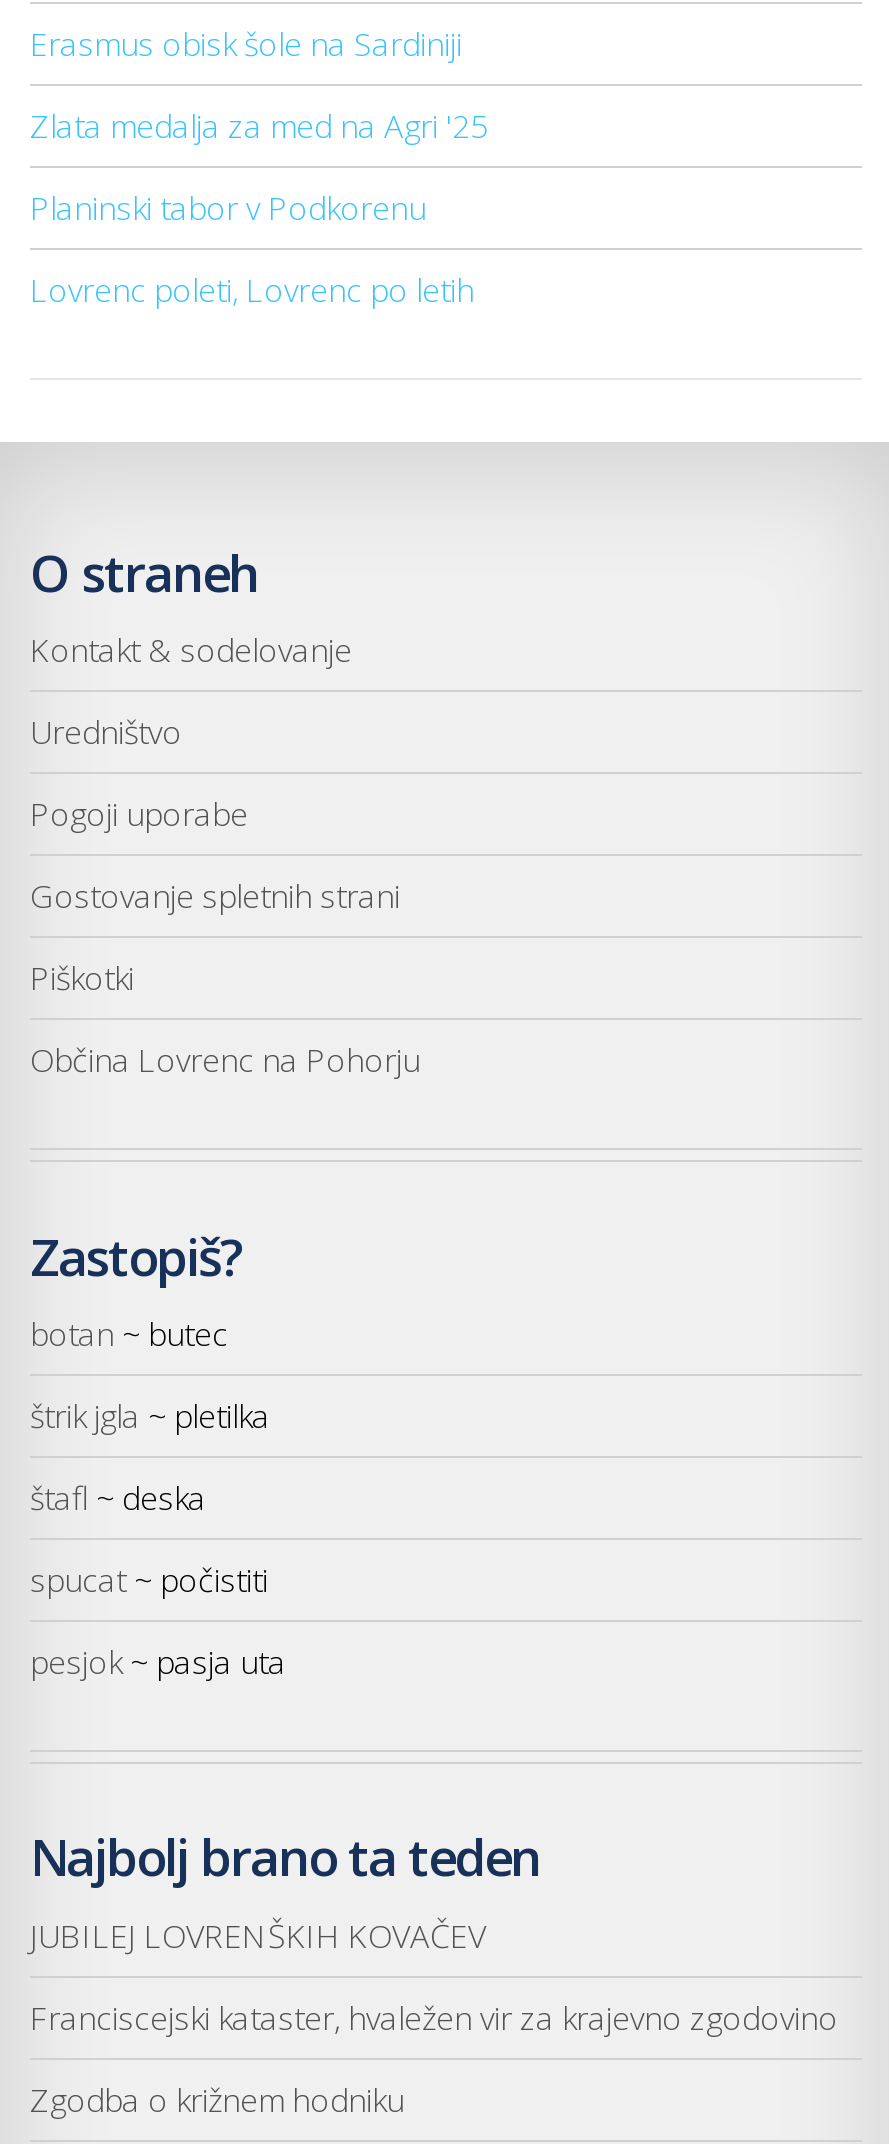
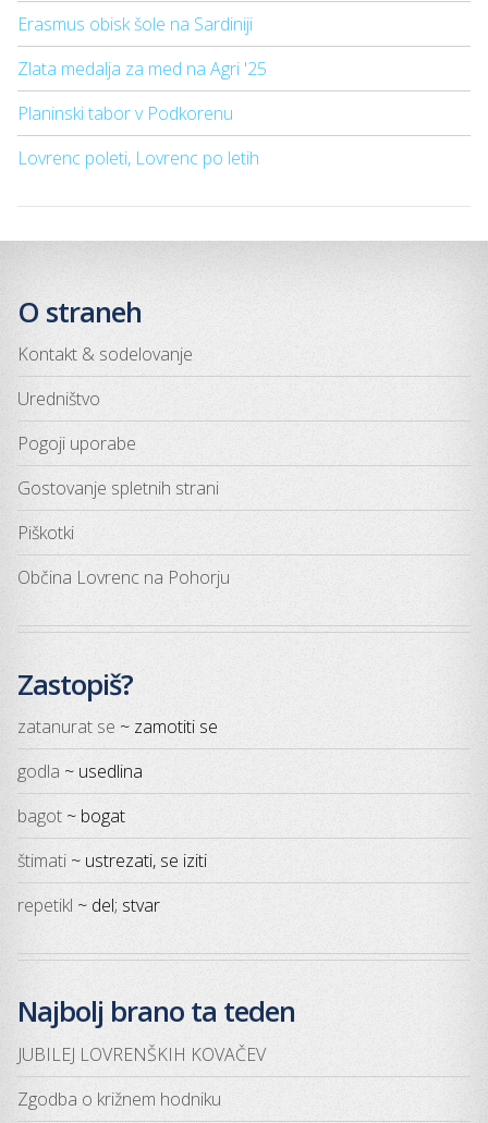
[30,1312,228,1356] botan ~ butec -> [17,715,218,739] zatanurat se ~ zamotiti se
[30,1394,270,1438] štrik jgla ~ pletilka -> [17,759,143,783] godla ~ usedlina
[30,1476,206,1520] štafl ~ deska -> [17,804,125,828] bagot ~ bogat
[30,1558,268,1602] spucat ~ počistiti -> [17,849,207,873] štimati ~ ustrezati, se iziti
[30,1640,286,1684] pesjok ~ pasja uta -> [17,893,160,917] repetikl ~ del; stvar
[30,1996,838,2040] Franciscejski kataster, hvaležen vir za krajevno zgodovino -> none

